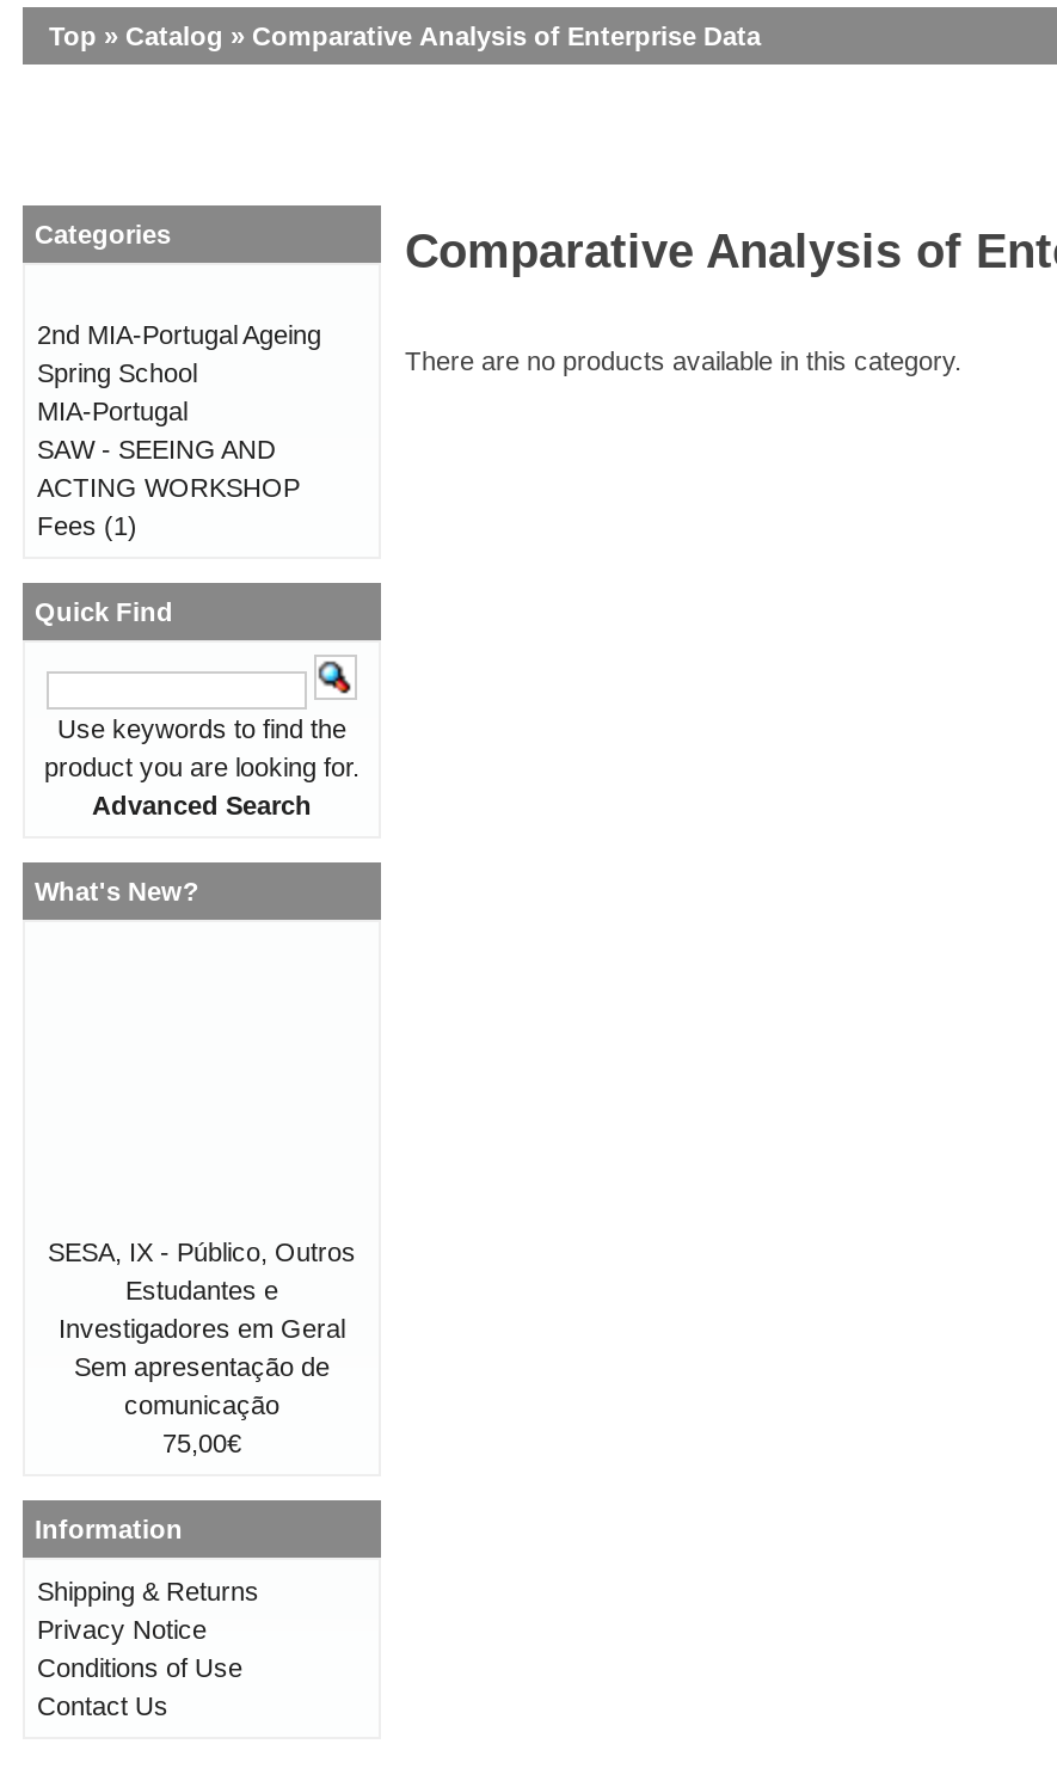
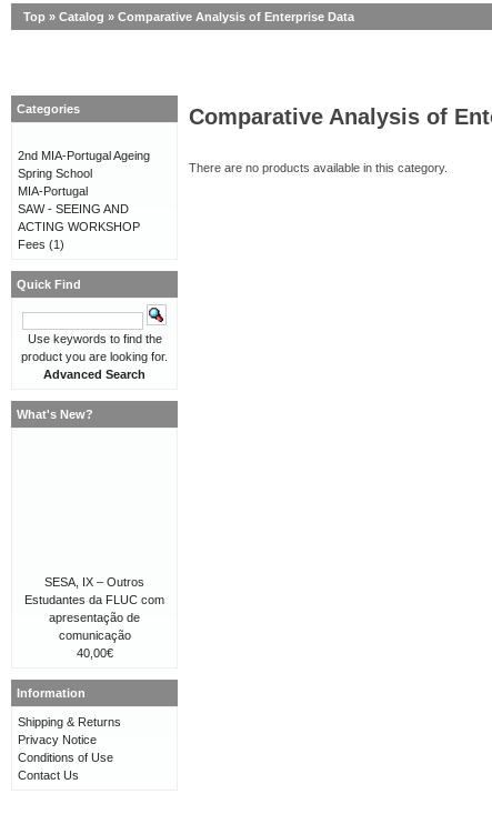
[48,1238,356,1381] SESA, IX - Público, Outros | Estudantes e | Investigadores em Geral | Sem apresentação de -> [24,575,164,624] SESA, IX – Outros | Estudantes da FLUC com | apresentação de
[162,1429,241,1457] 75,00€ -> [76,646,113,660] 40,00€

